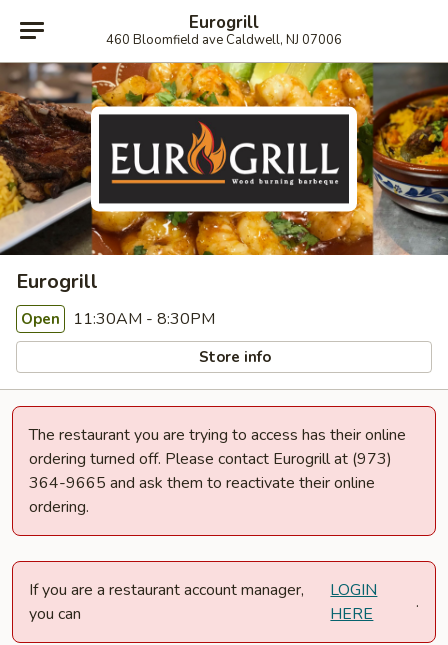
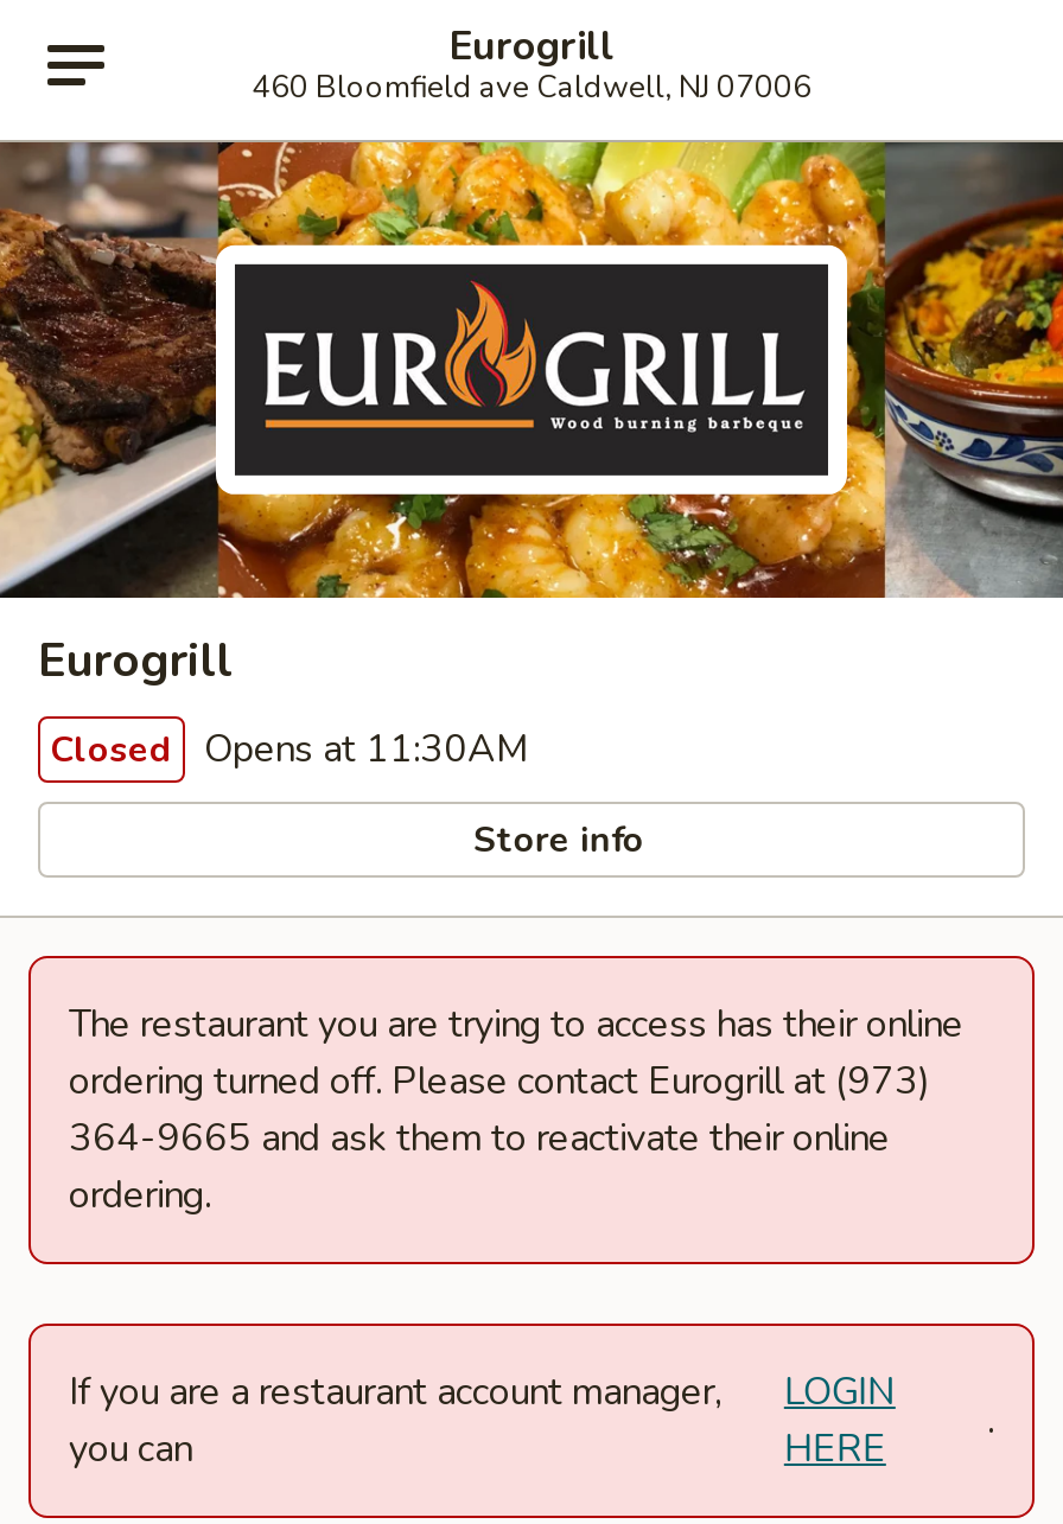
[21,308,215,330] Open 11:30AM - 8:30PM -> [50,723,529,776] Closed Opens at 11:30AM

